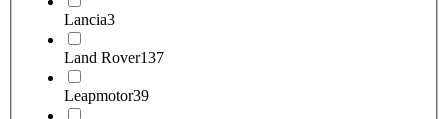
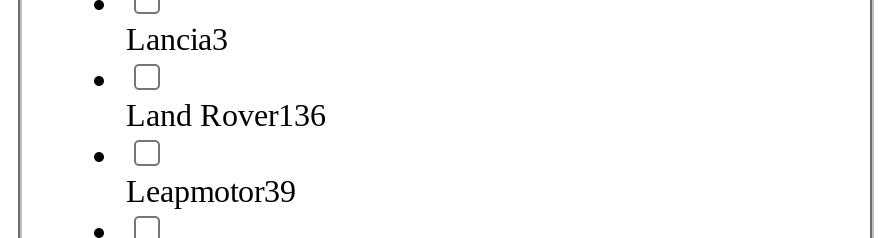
[64,49,164,66] Land Rover137 -> [126,97,326,131] Land Rover136

